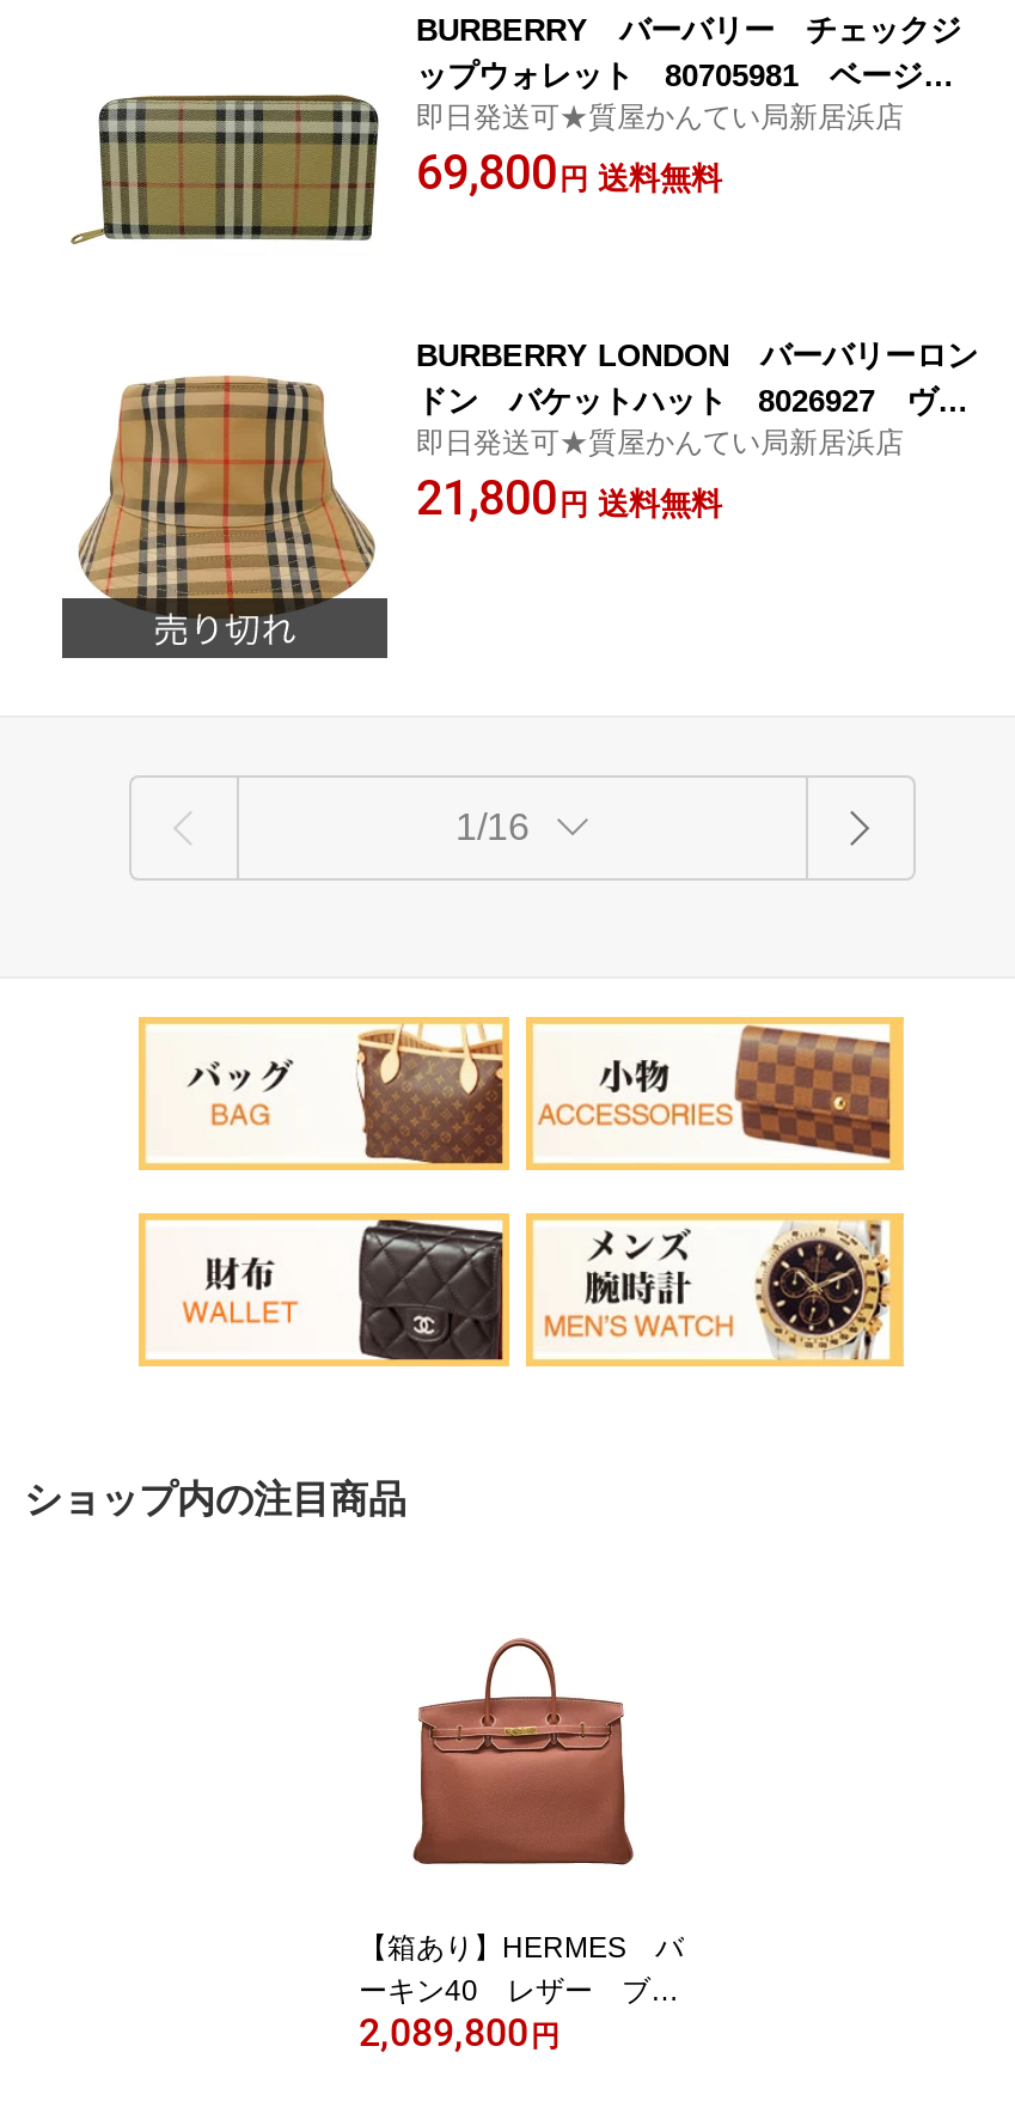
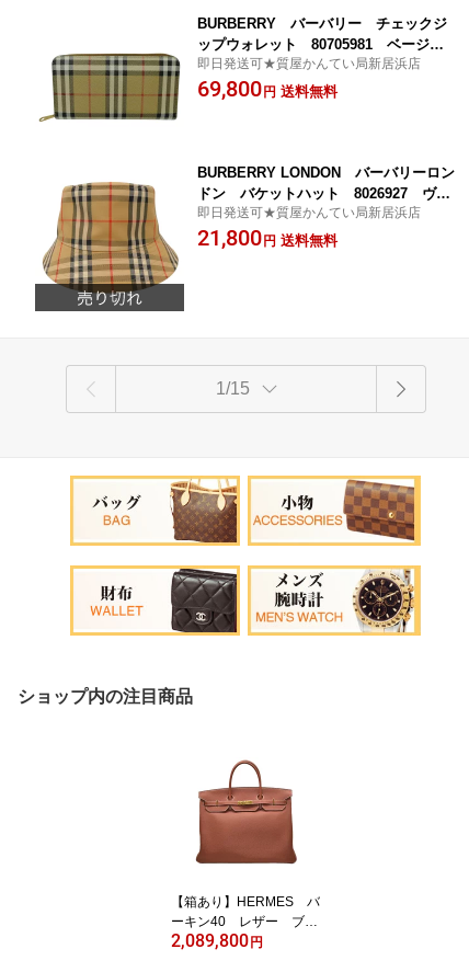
[455,806,530,847] 1/16 -> [215,379,249,398] 1/15

